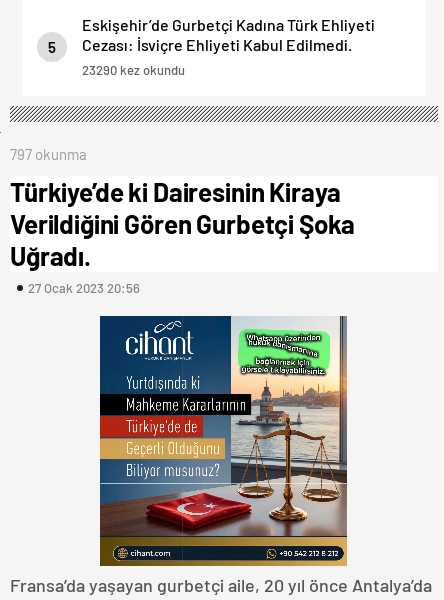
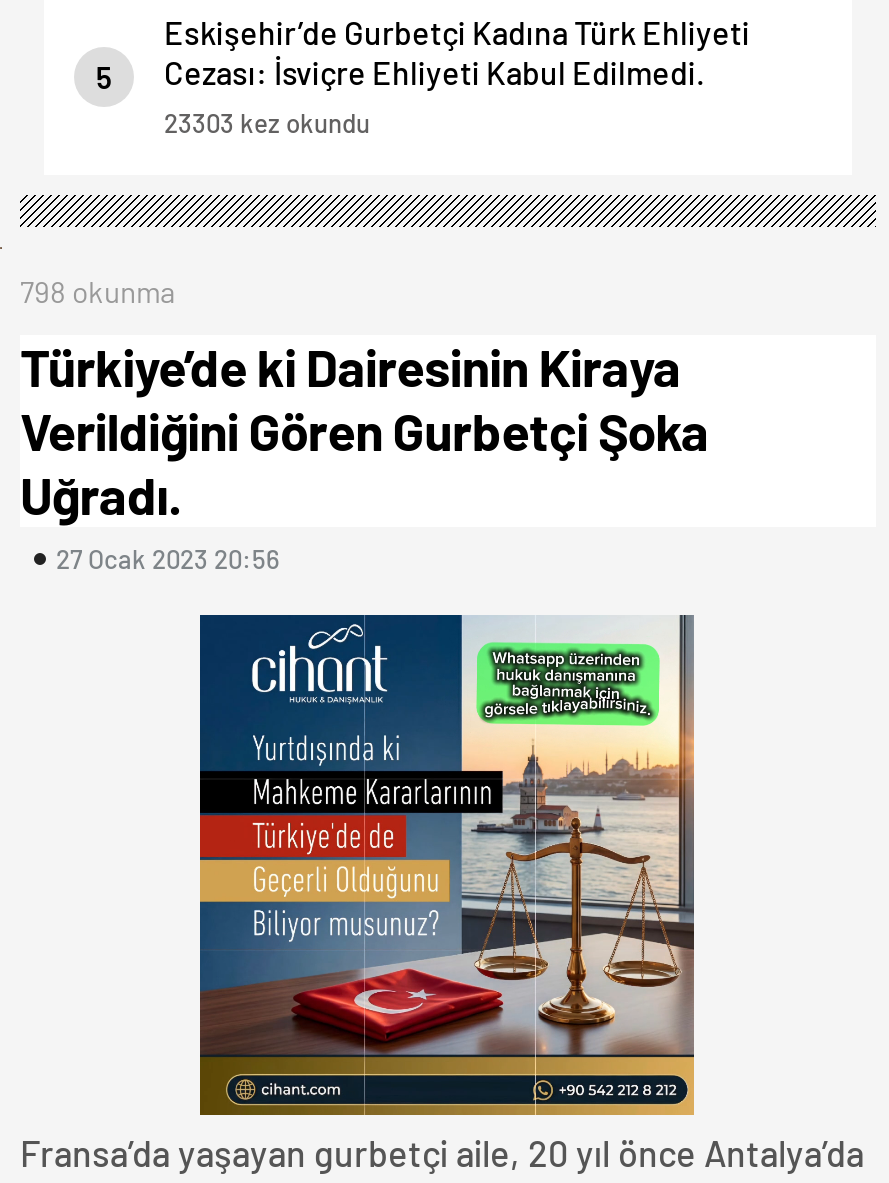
[82,62,185,78] 23290 kez okundu -> [164,106,370,138] 23303 kez okundu
[10,145,87,163] 797 okunma -> [20,274,176,310] 798 okunma
[239,340,327,377] [image] -> [480,663,656,735] [image]

